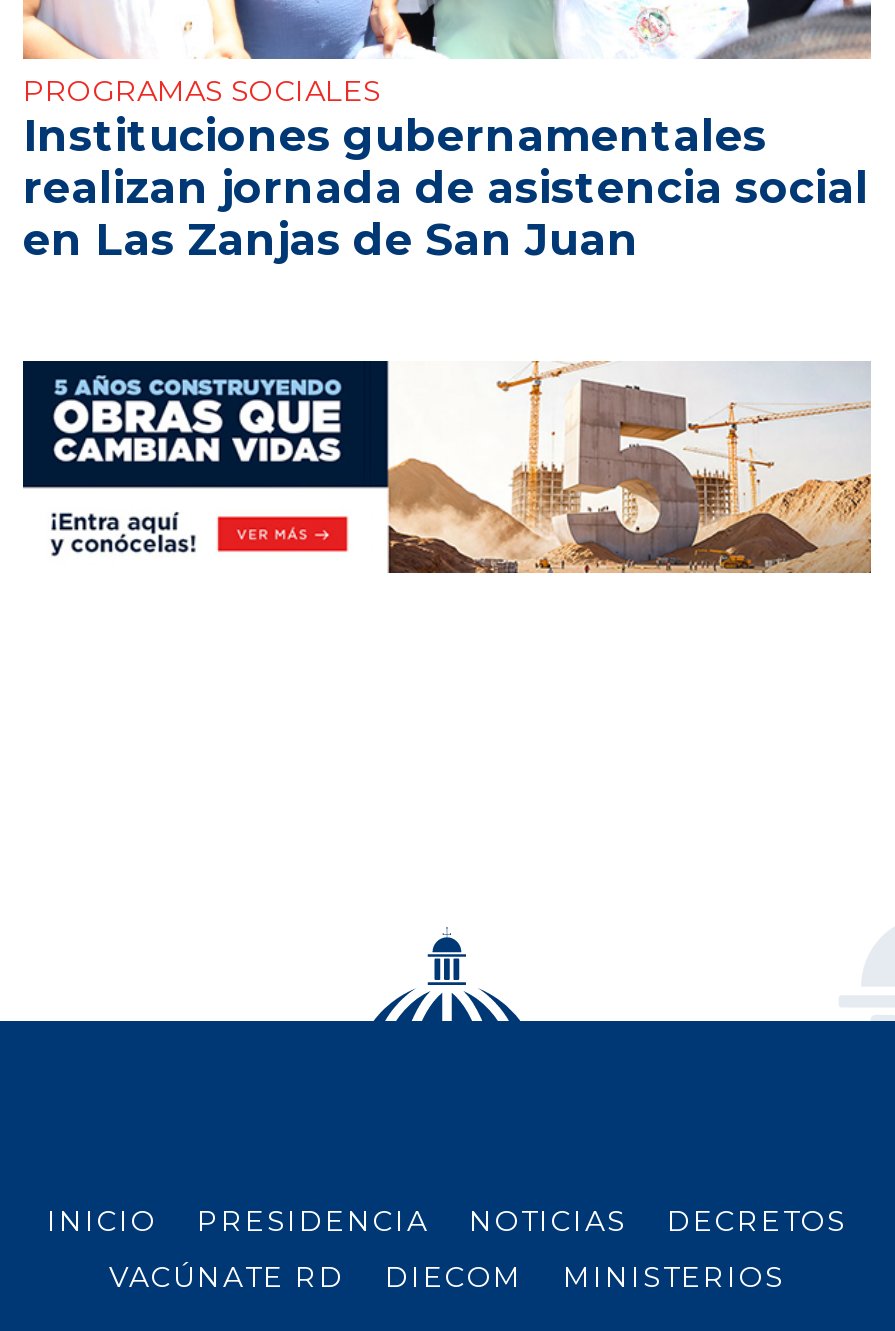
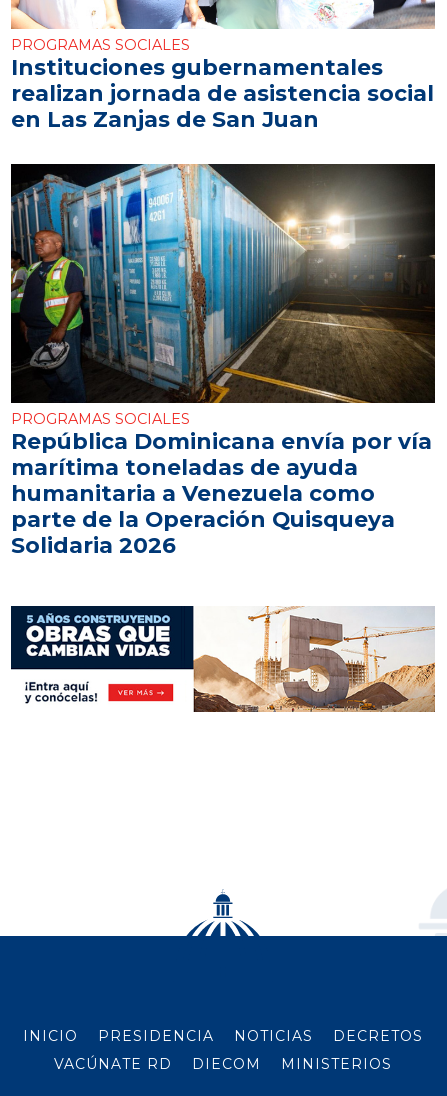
none -> [10,163,436,558] [image] | PROGRAMAS SOCIALES | República Dominicana envía por vía | marítima toneladas de ayuda | humanitaria a Venezuela como | parte de la Operación Quisqueya | Solidaria 2026

